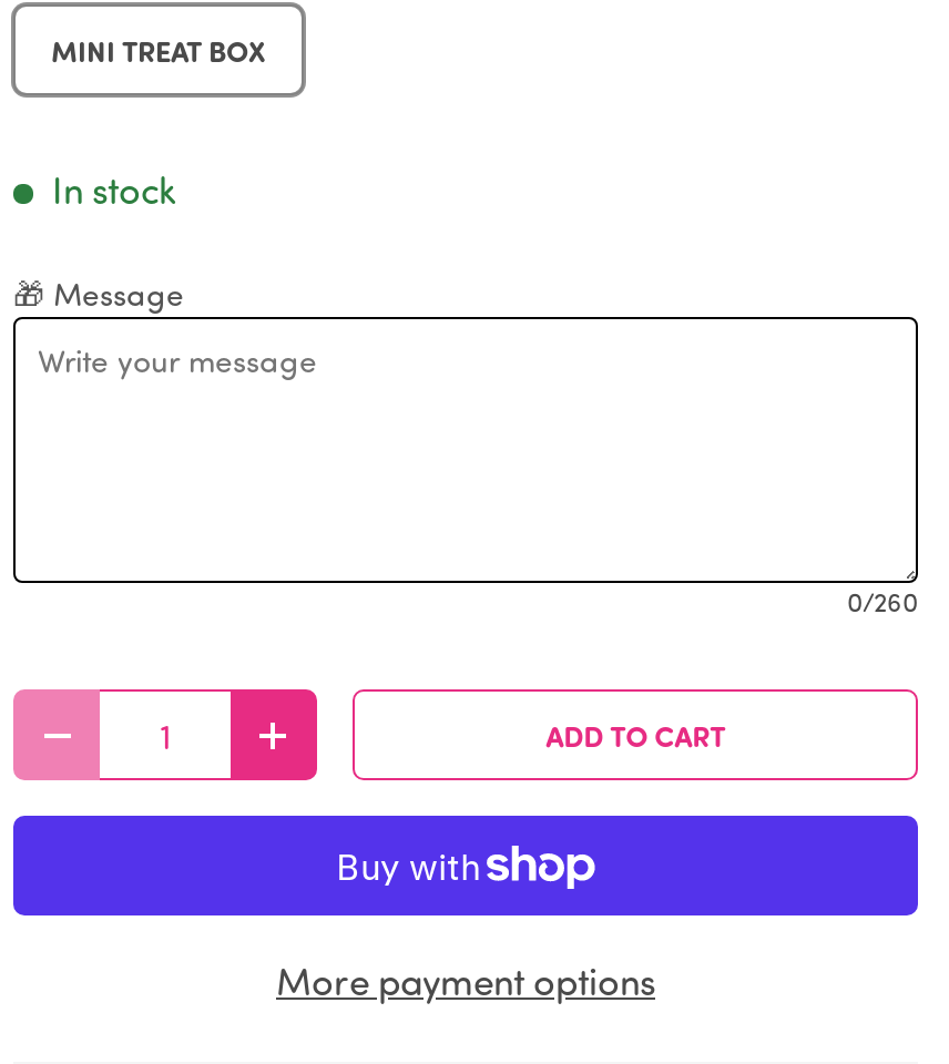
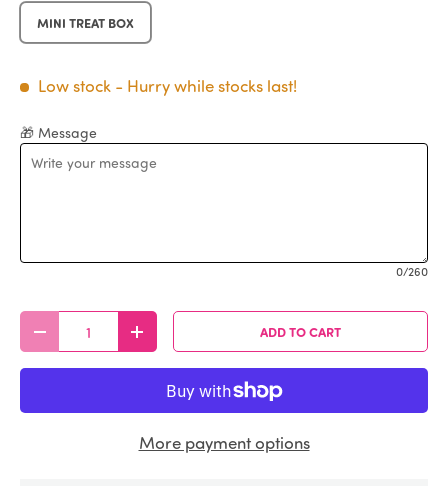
[52,166,176,213] In stock -> [37,75,296,96] Low stock - Hurry while stocks last!

